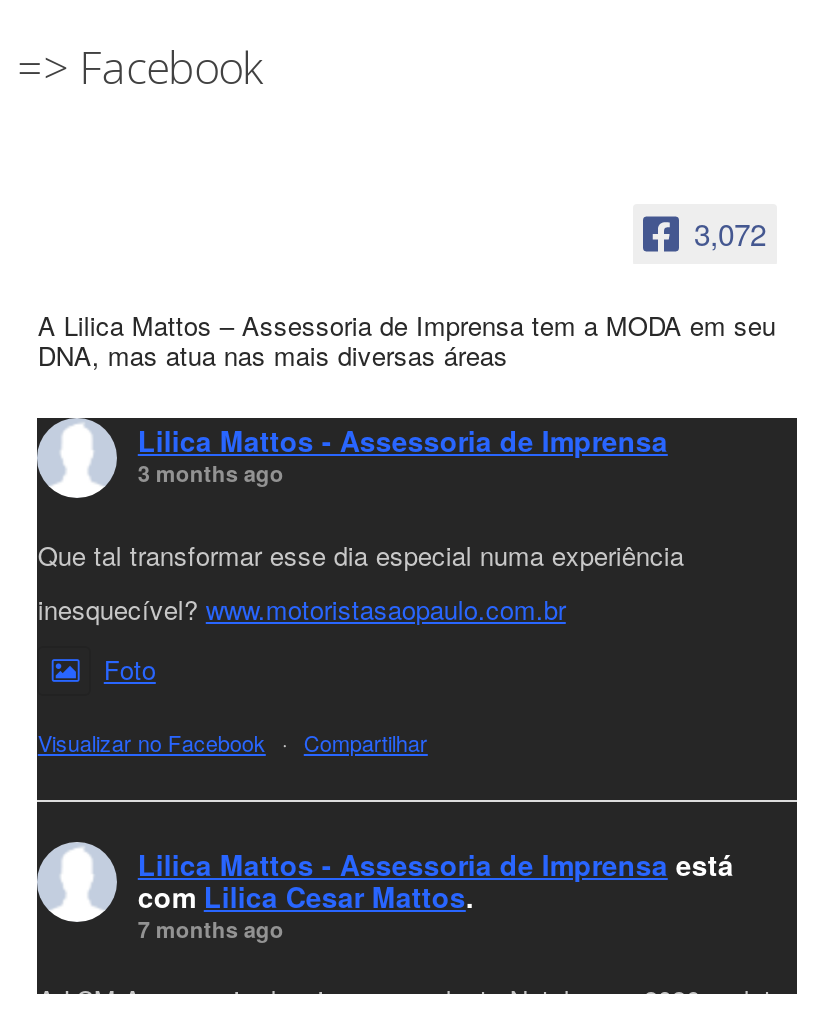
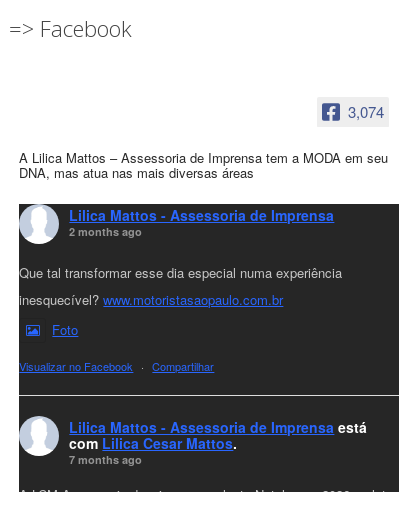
[694,212,766,254] 3,072 -> [347,101,383,122] 3,074
[138,459,284,489] 3 months ago -> [69,224,142,239] 2 months ago

